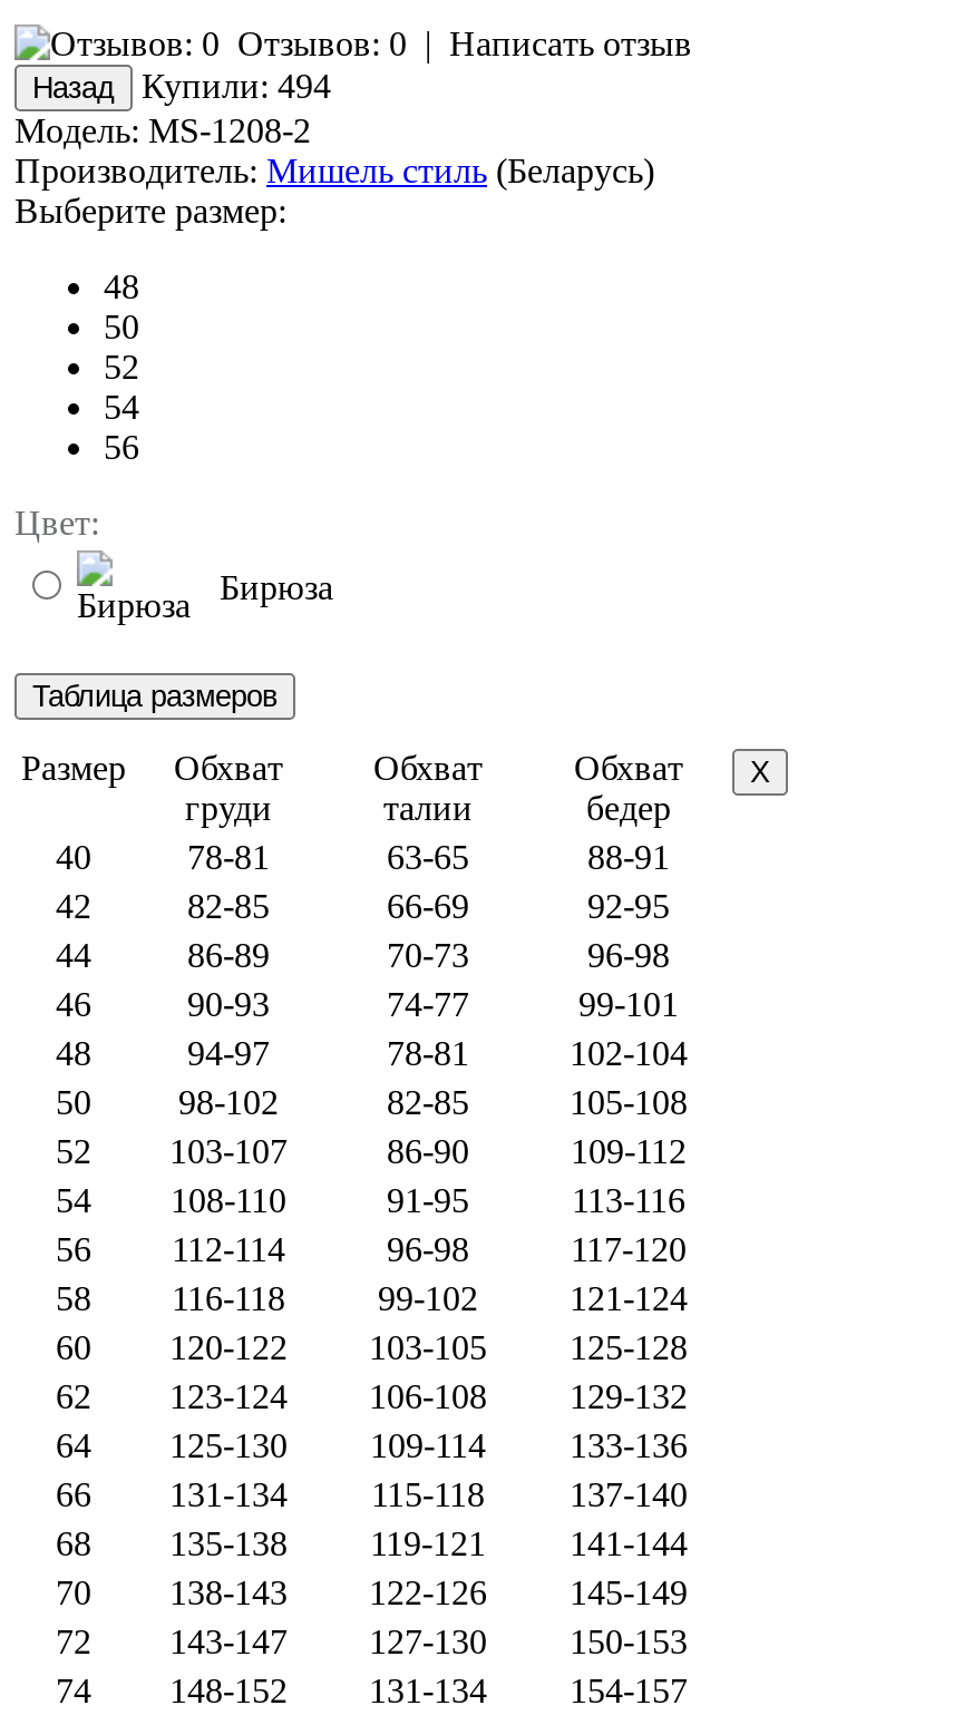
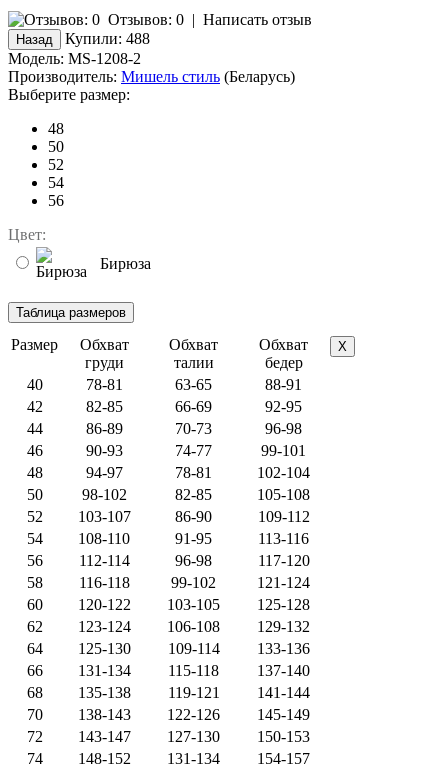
[142,68,331,105] Купили: 494 -> [65,30,150,47] Купили: 488

